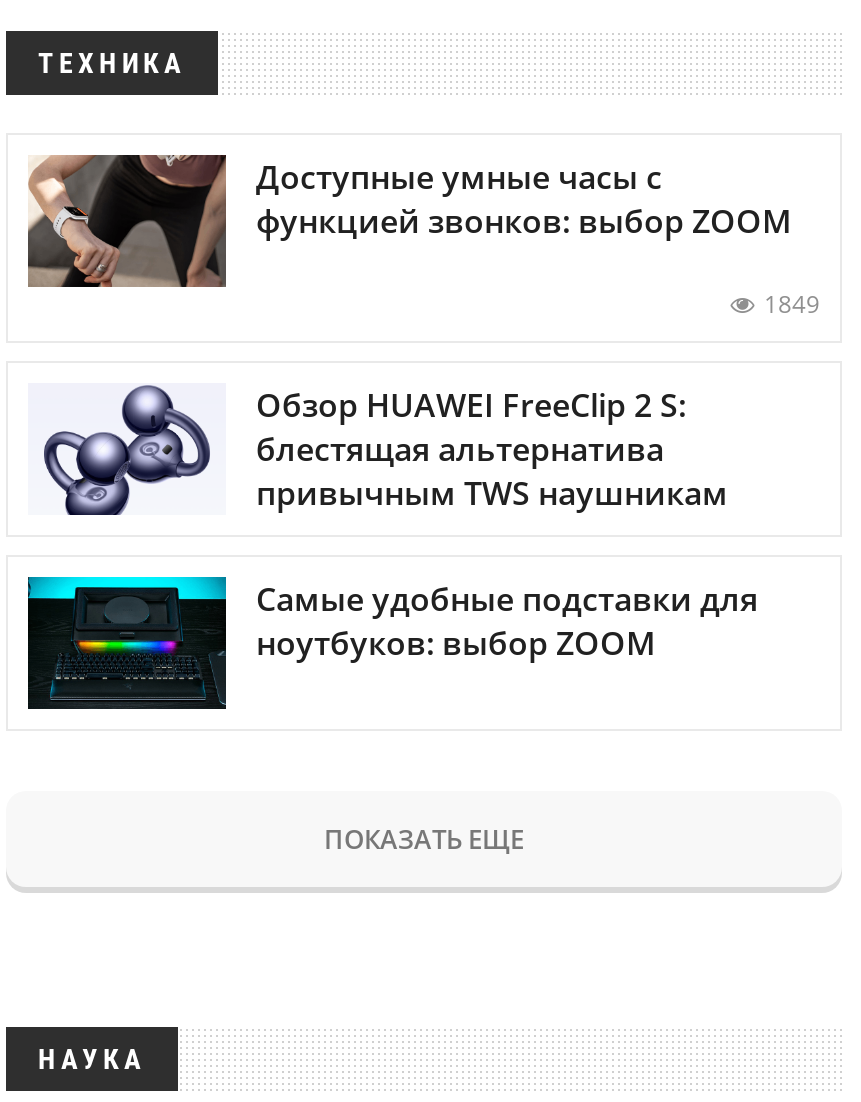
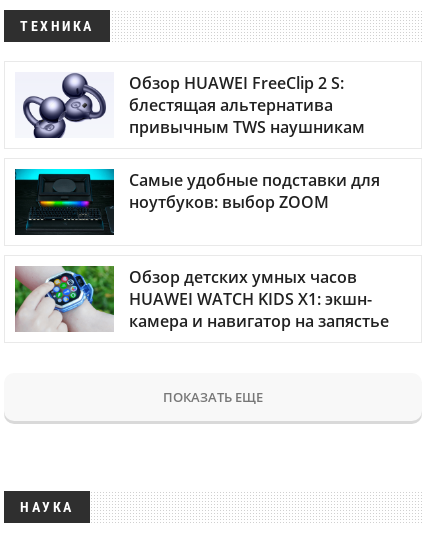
[26,153,820,321] [image] | Доступные умные часы с | функцией звонков: выбор ZOOM | 1849 -> none
moved [40,384,758,666] -> [21,72,380,213]: [image] | Обзор HUAWEI FreeClip 2 S: | блестящая альтернатива | привычным TWS наушникам | Самые удобные подставки для | ноутбуков: выбор ZOOM
none -> [14,265,389,333] [image] | Обзор детских умных часов | HUAWEI WATCH KIDS X1: экшн- | камера и навигатор на запястье

